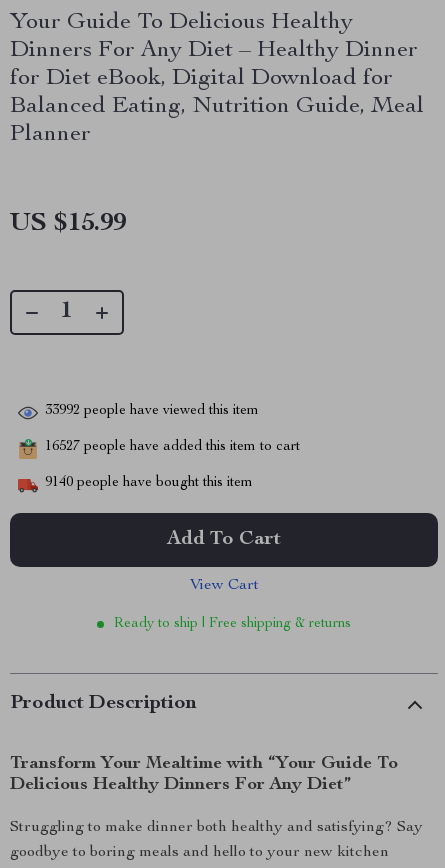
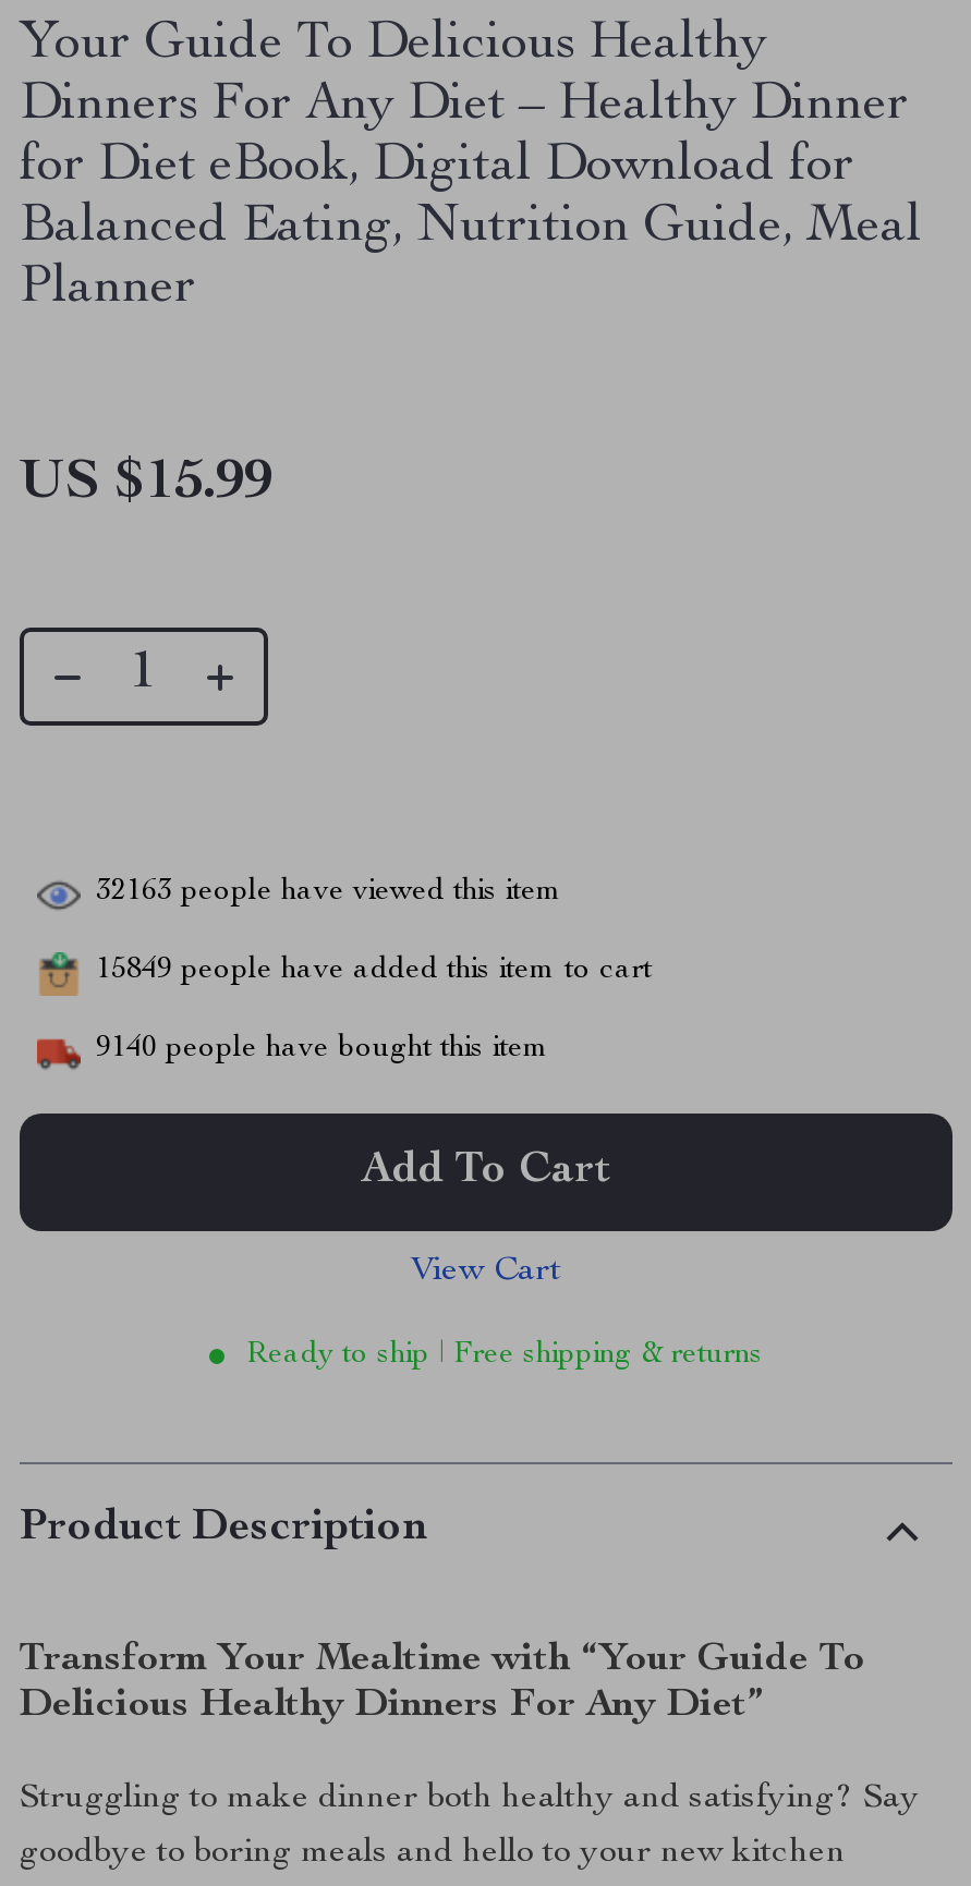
[45,404,259,418] 33992 people have viewed this item -> [96,877,562,907] 32163 people have viewed this item
[45,440,300,454] 16527 people have added this item to cart -> [96,955,652,986] 15849 people have added this item to cart

